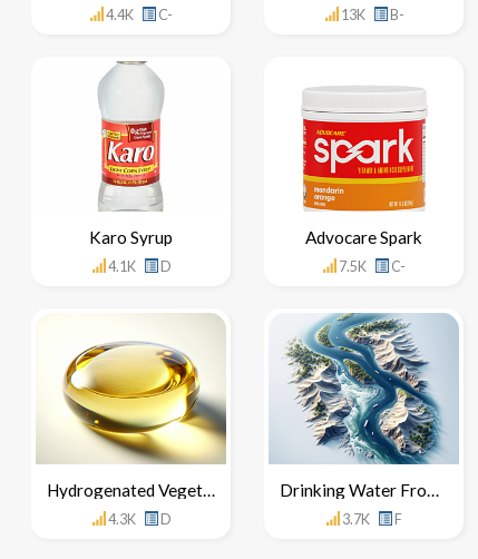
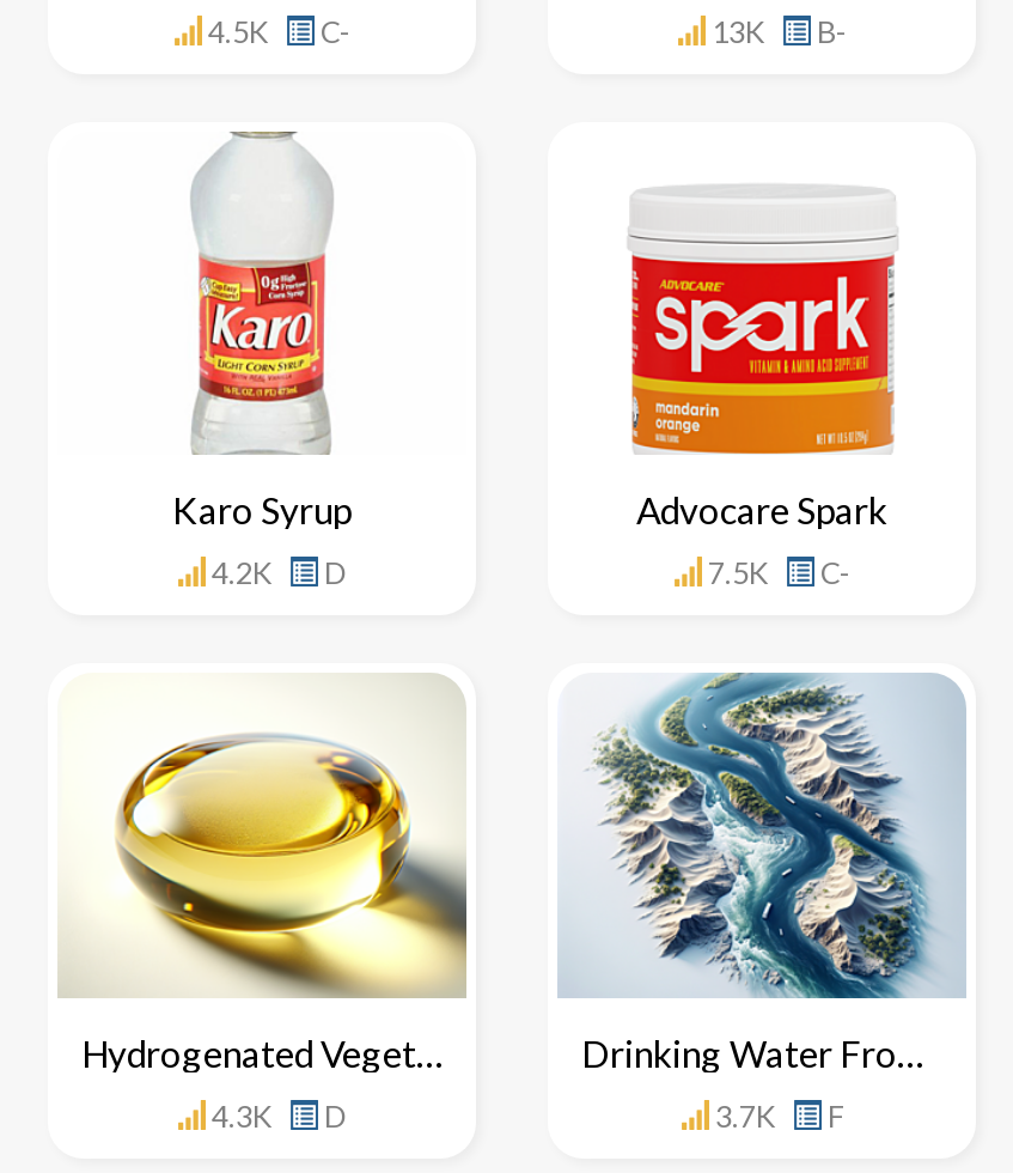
[104,6,173,23] 4.4K C- -> [203,14,352,50] 4.5K C-
[105,259,171,275] 4.1K D -> [207,556,348,592] 4.2K D

